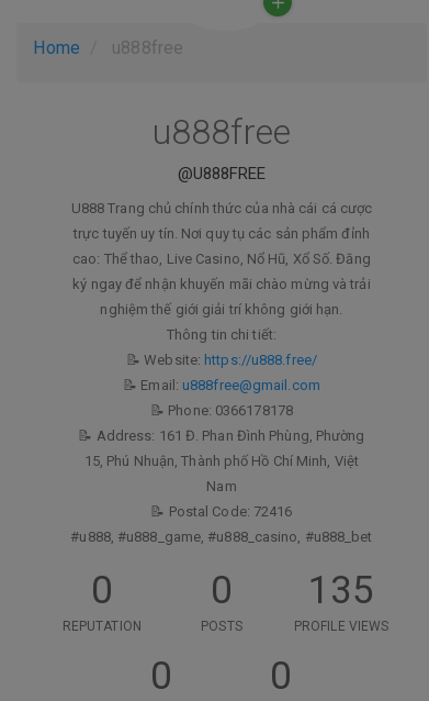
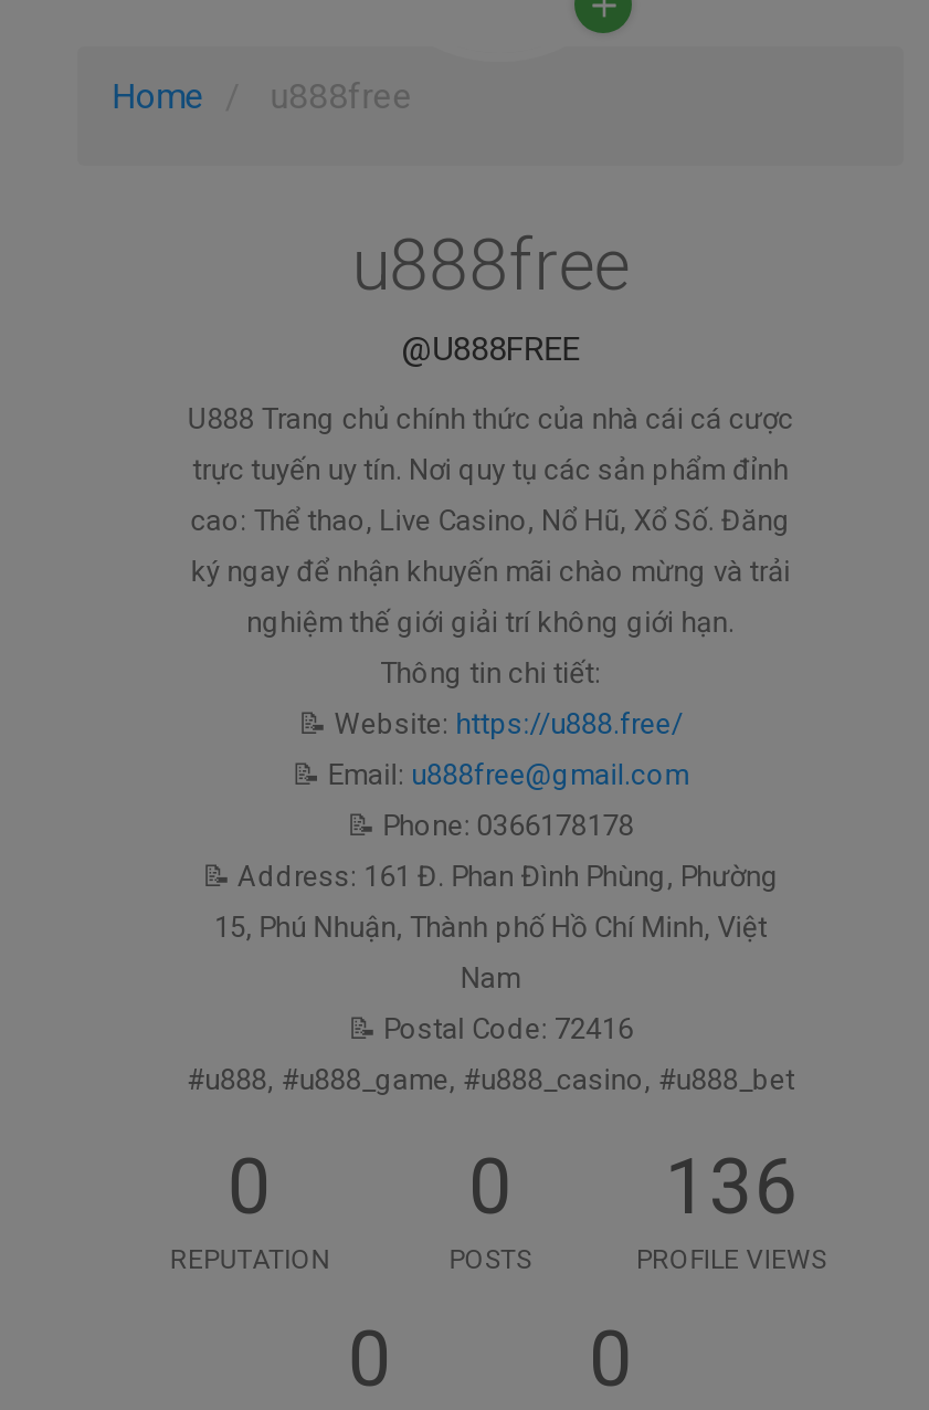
[211,568,374,613] 0 135 -> [468,1141,798,1232] 0 136

